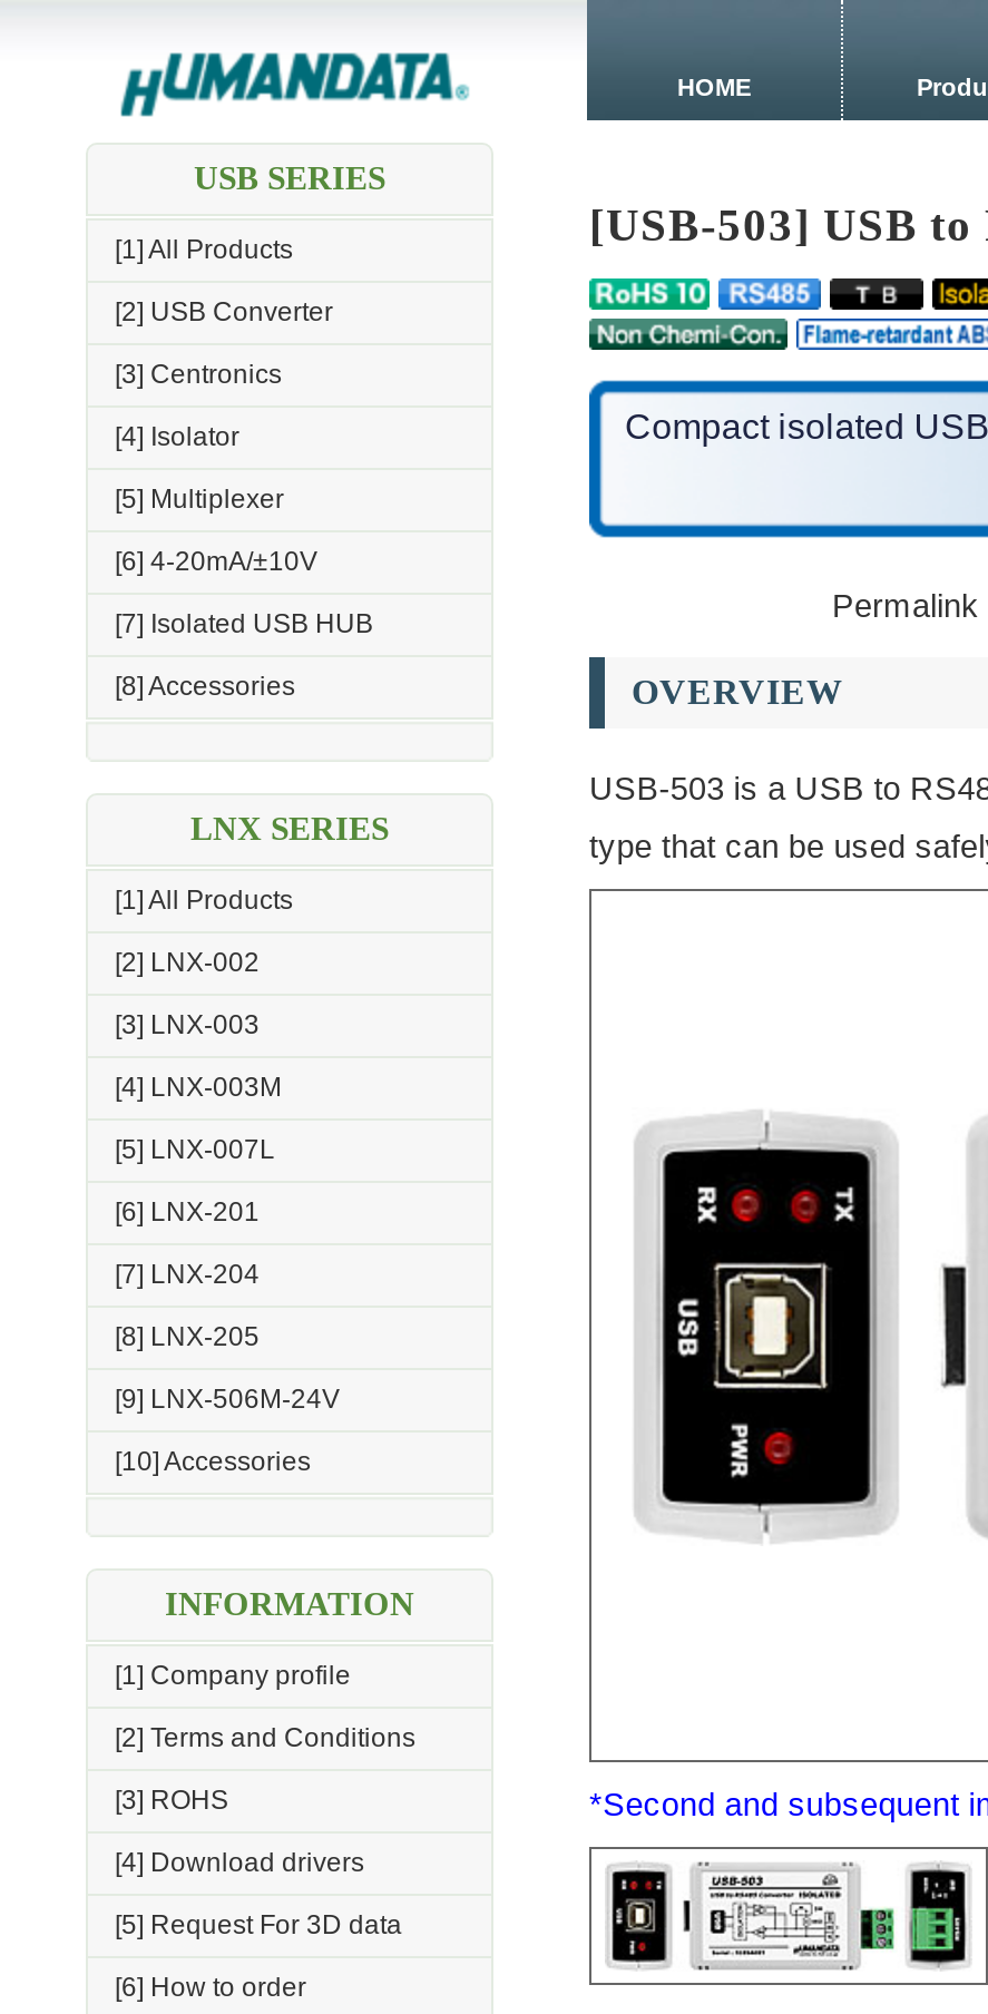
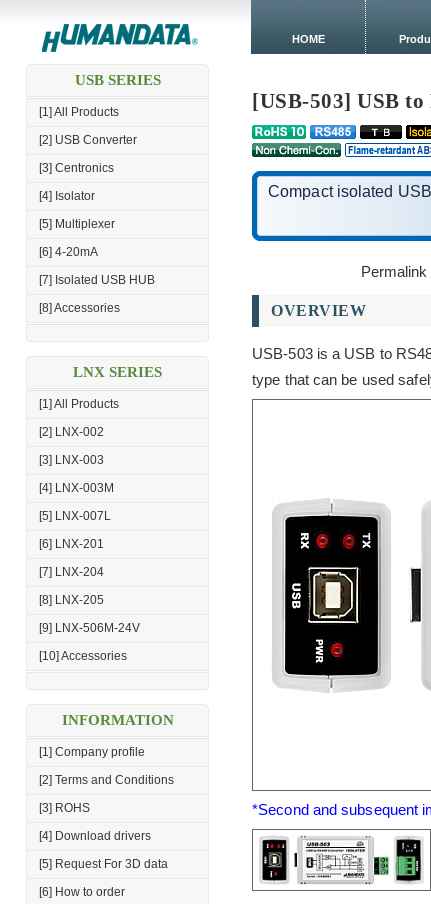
[115,546,317,577] [6] 4-20mA/±10V -> [39,245,98,259] [6] 4-20mA

